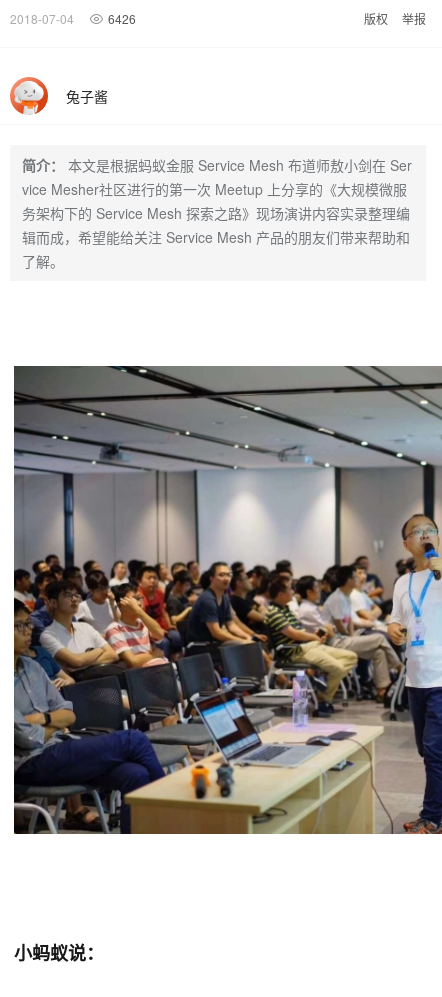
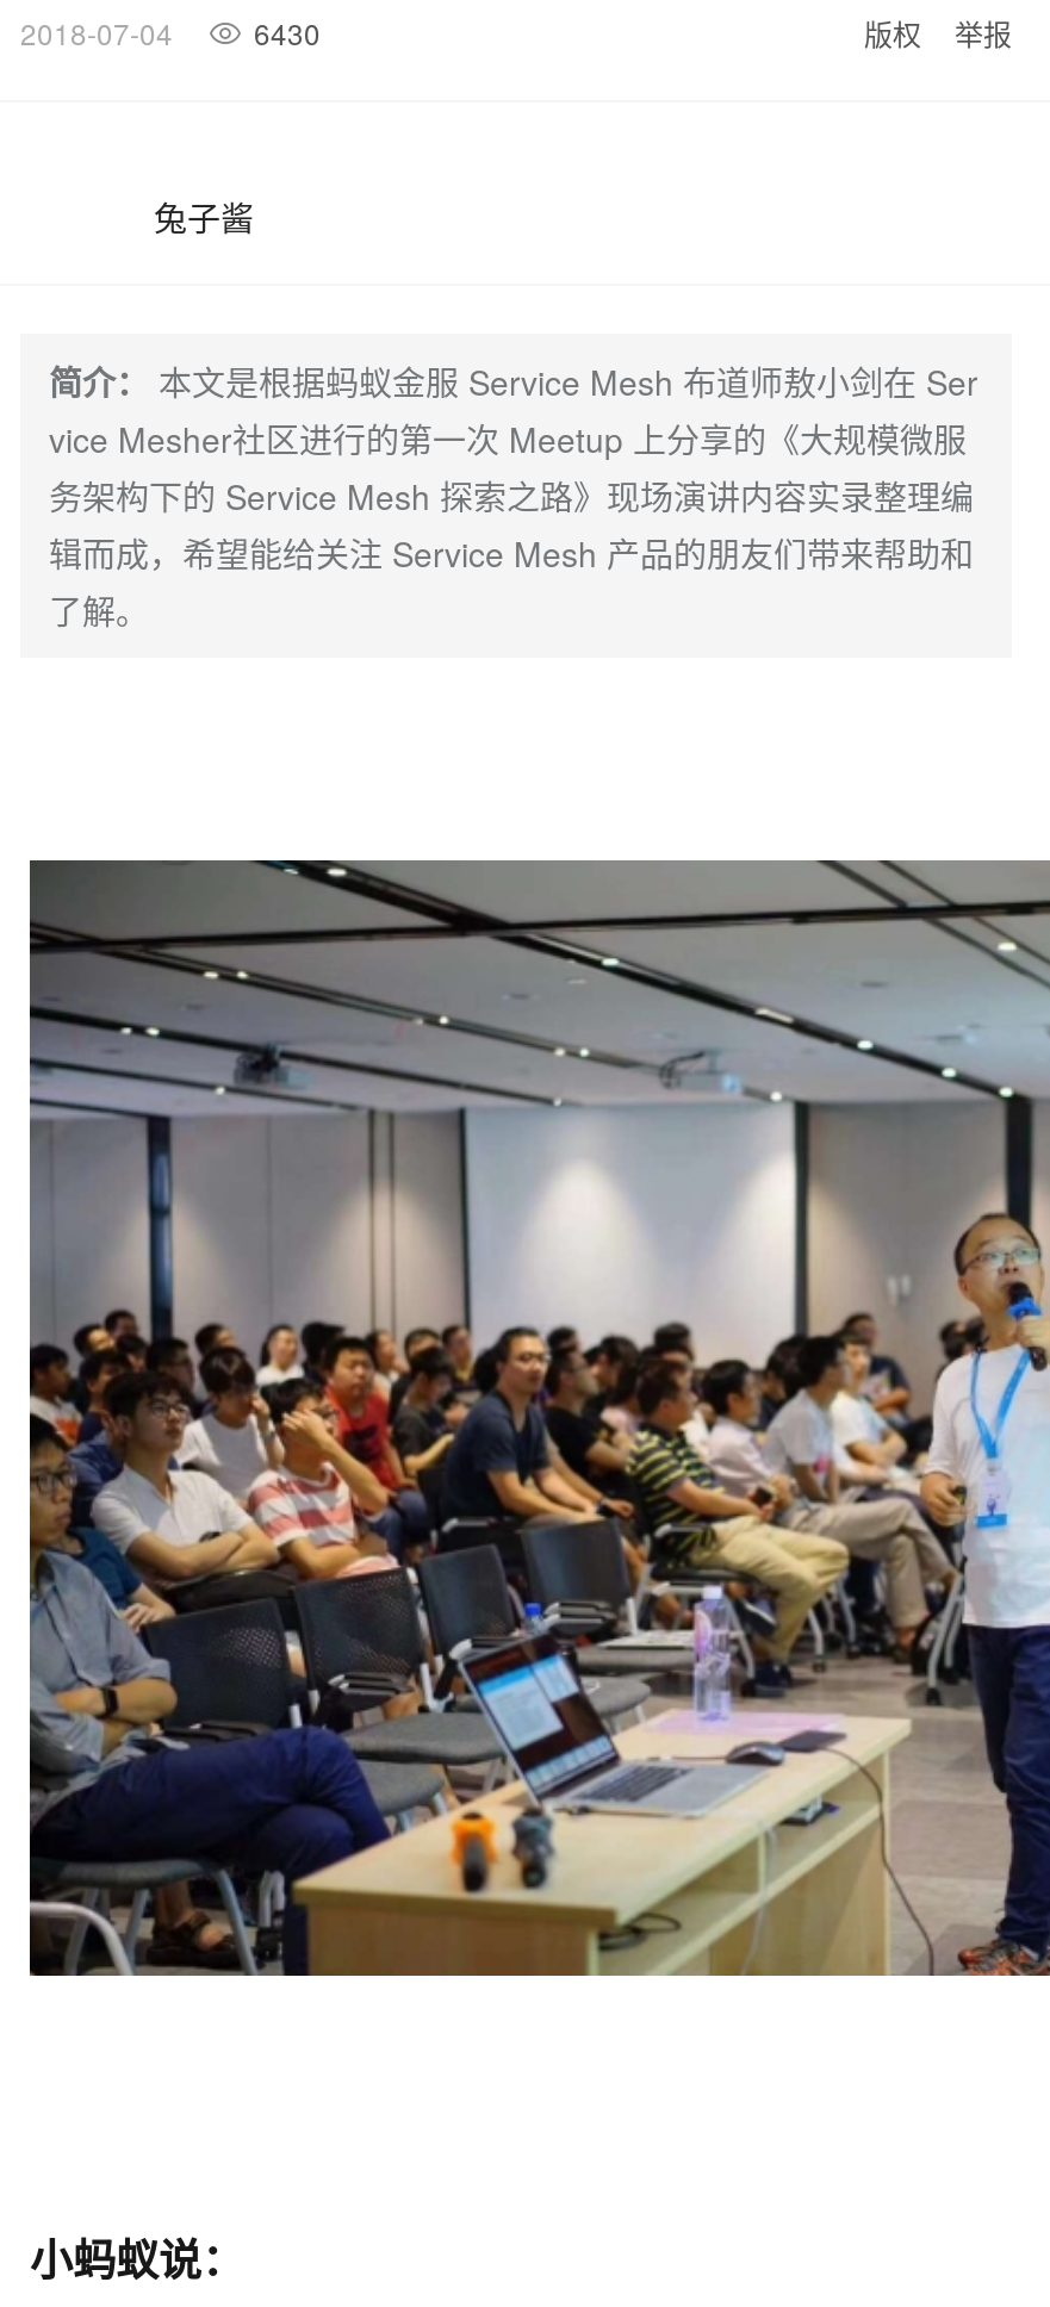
[10,10,136,27] 2018-07-04 6426 -> [20,12,321,52] 2018-07-04 6430
[9,76,49,115] [image] -> none

